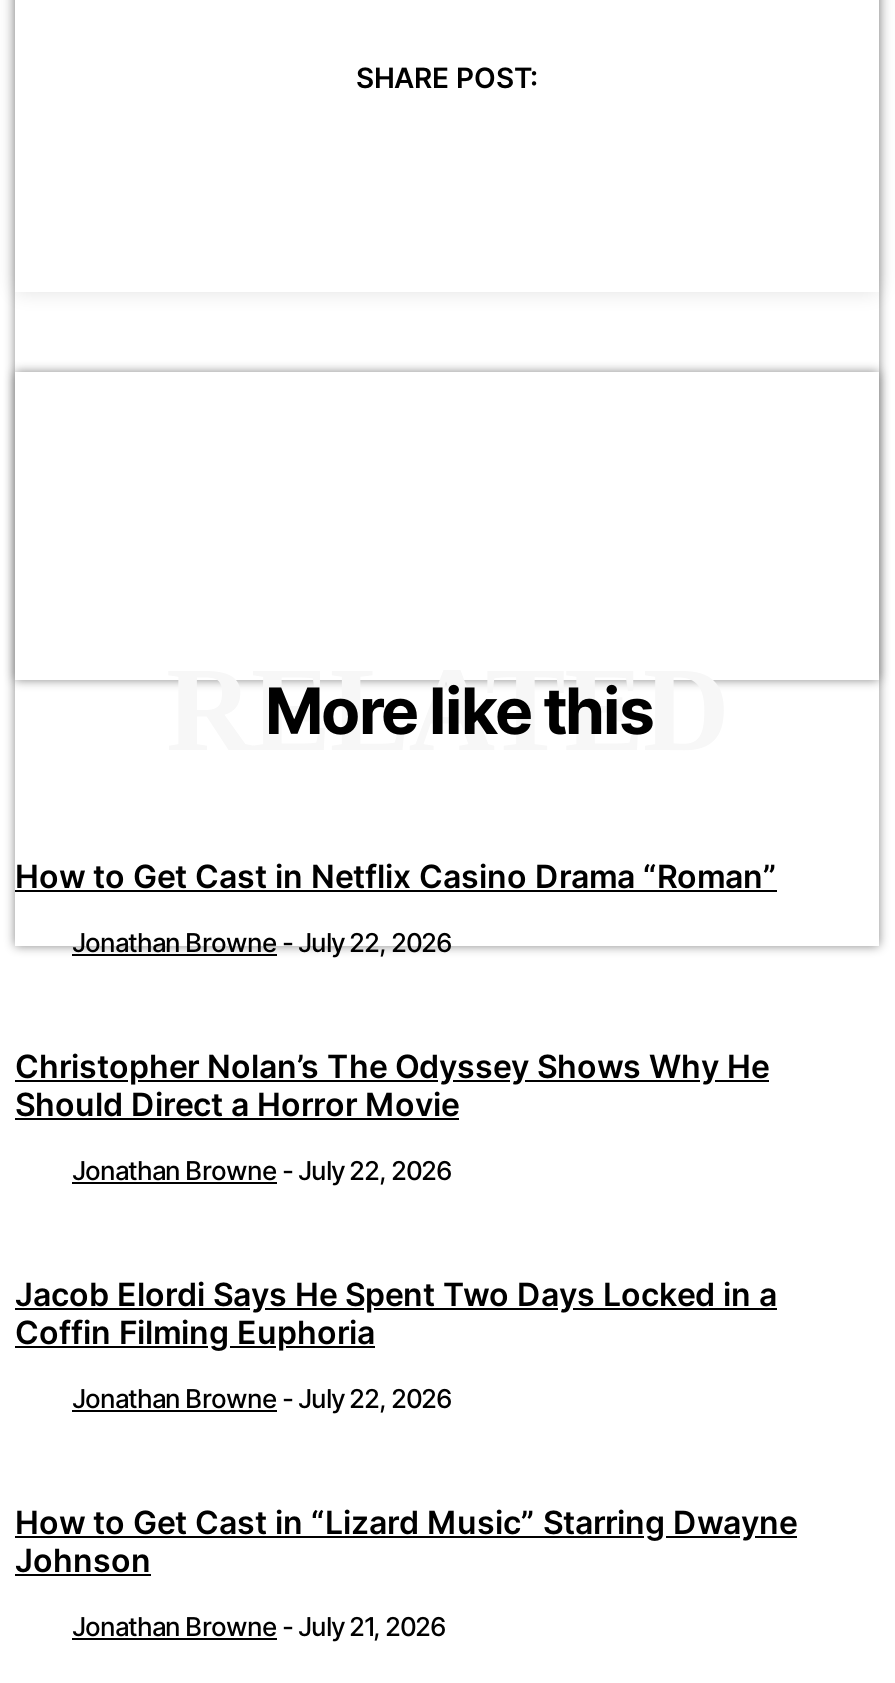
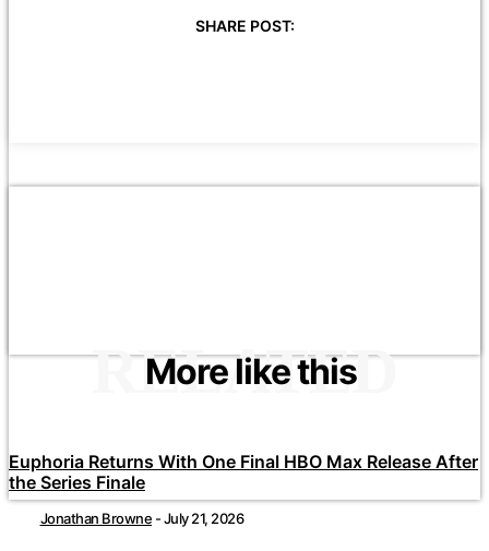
[15,857,797,1581] How to Get Cast in Netflix Casino Drama “Roman” | Jonathan Browne - July 22, 2026 | Christopher Nolan’s The Odyssey Shows Why He | Should Direct a Horror Movie | Jonathan Browne - July 22, 2026 | Jacob Elordi Says He Spent Two Days Locked in a | Coffin Filming Euphoria | Jonathan Browne - July 22, 2026 | How to Get Cast in “Lizard Music” Starring Dwayne | Johnson -> [9,451,478,494] Euphoria Returns With One Final HBO Max Release After | the Series Finale

